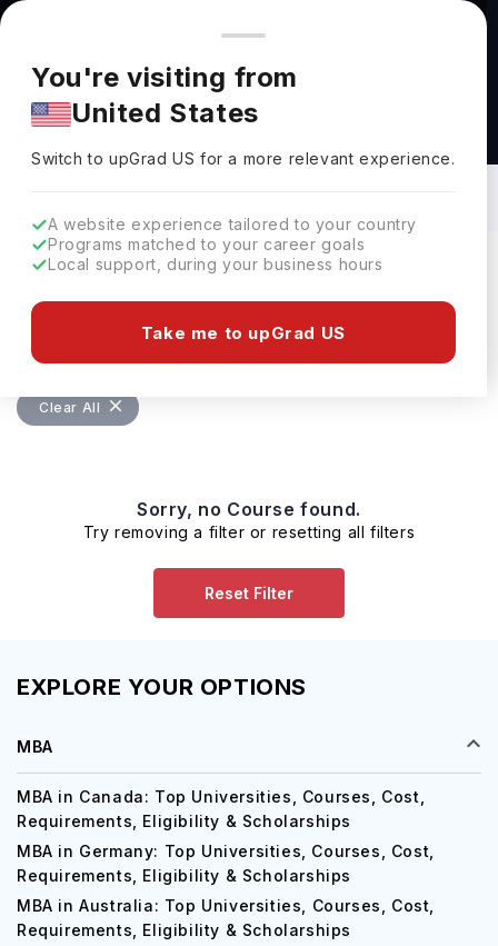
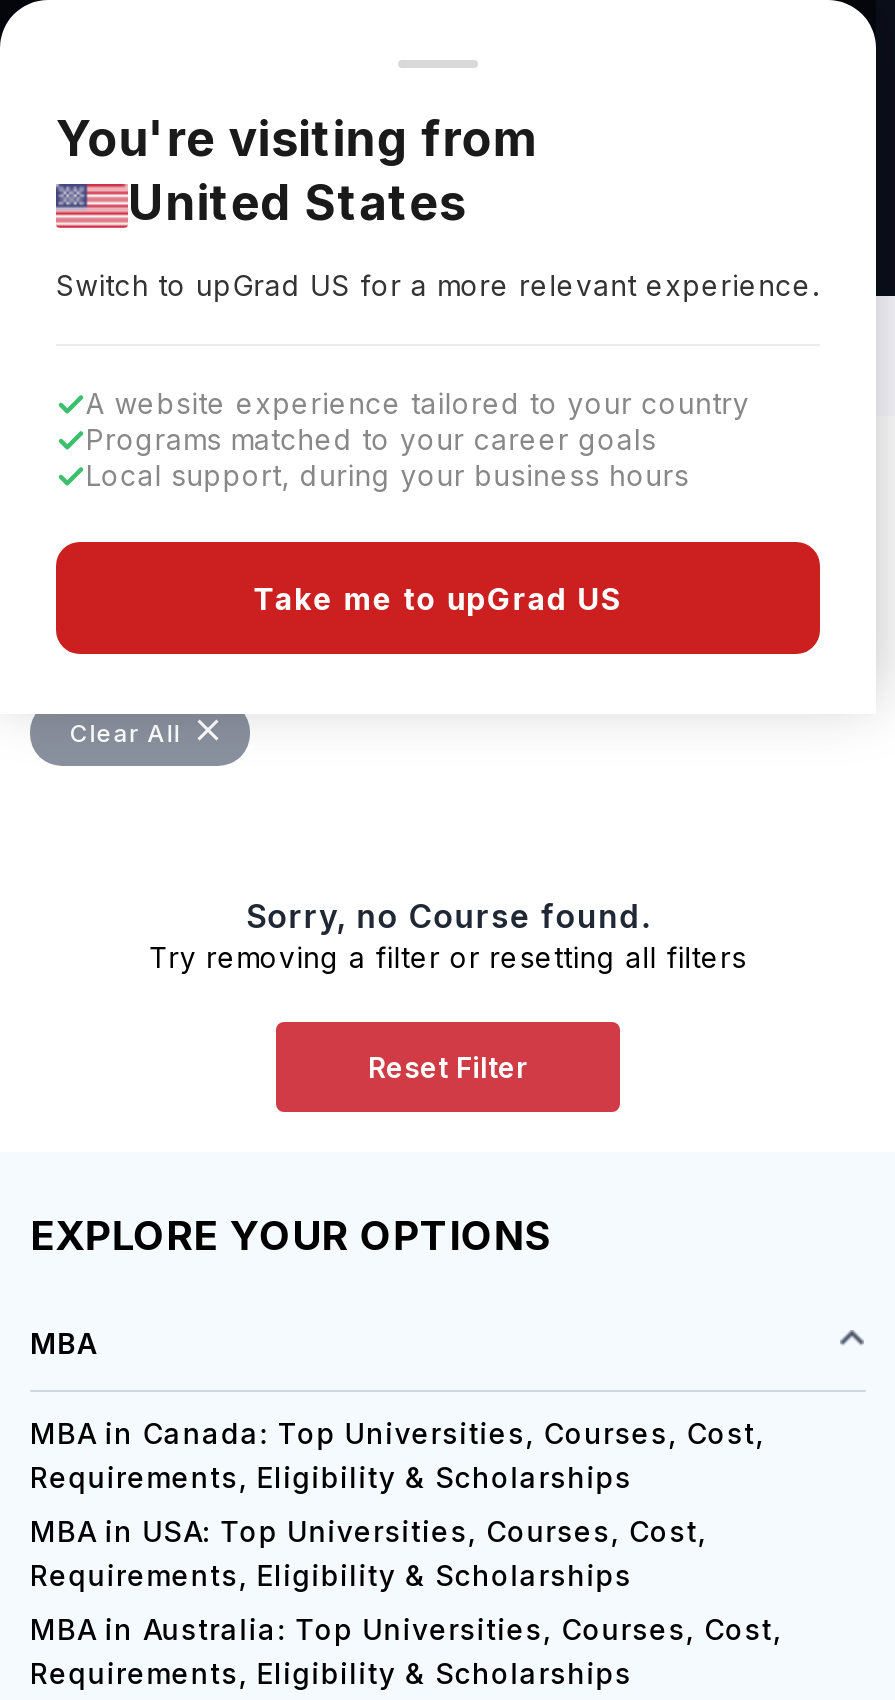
[17,842,434,860] MBA in Germany: Top Universities, Courses, Cost, -> [30,1514,707,1548] MBA in USA: Top Universities, Courses, Cost,

